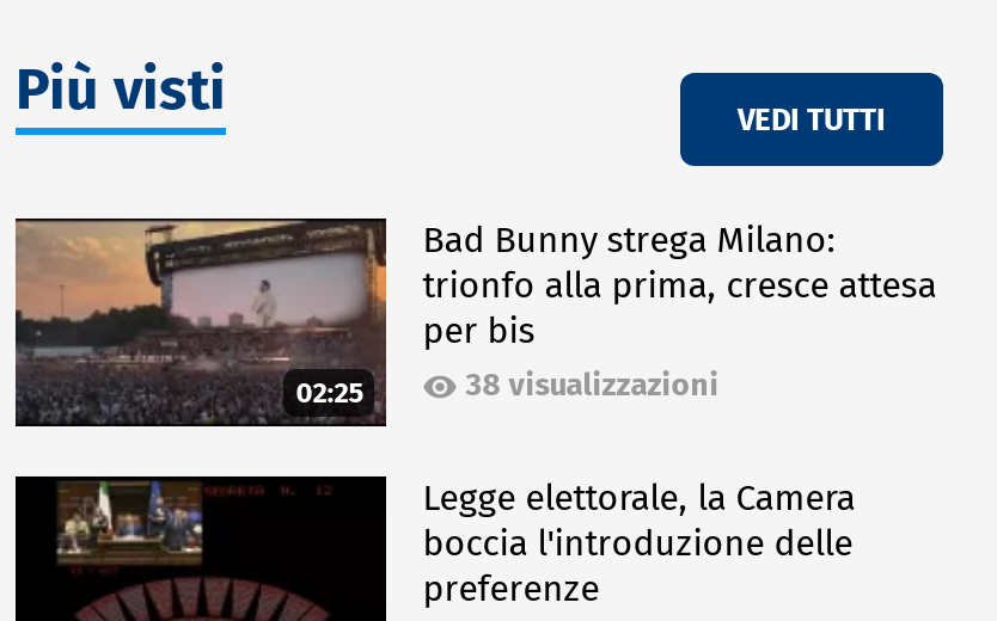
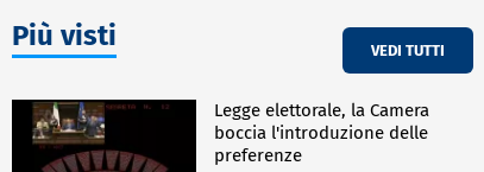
[13,219,389,431] [image] | 02:25 -> none
[422,220,937,404] Bad Bunny strega Milano: | trionfo alla prima, cresce attesa | per bis | 38 visualizzazioni -> none

